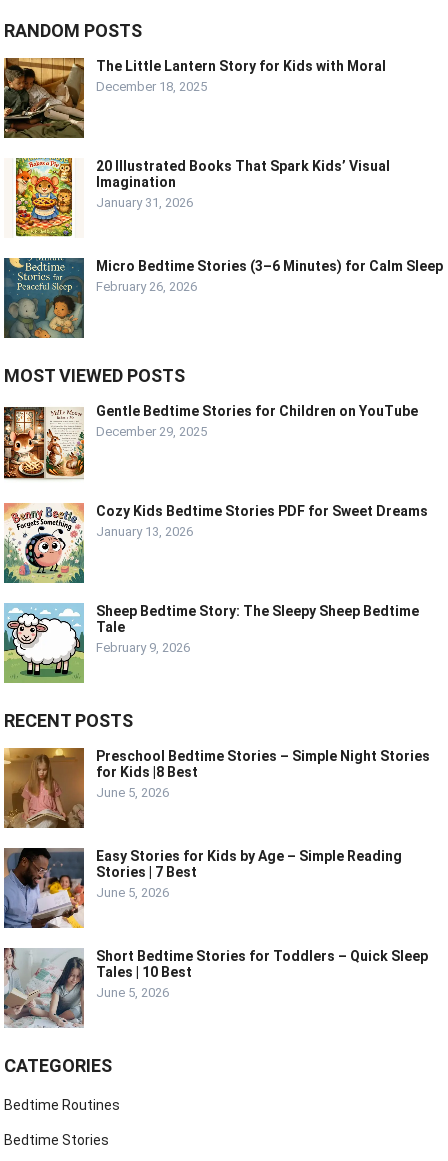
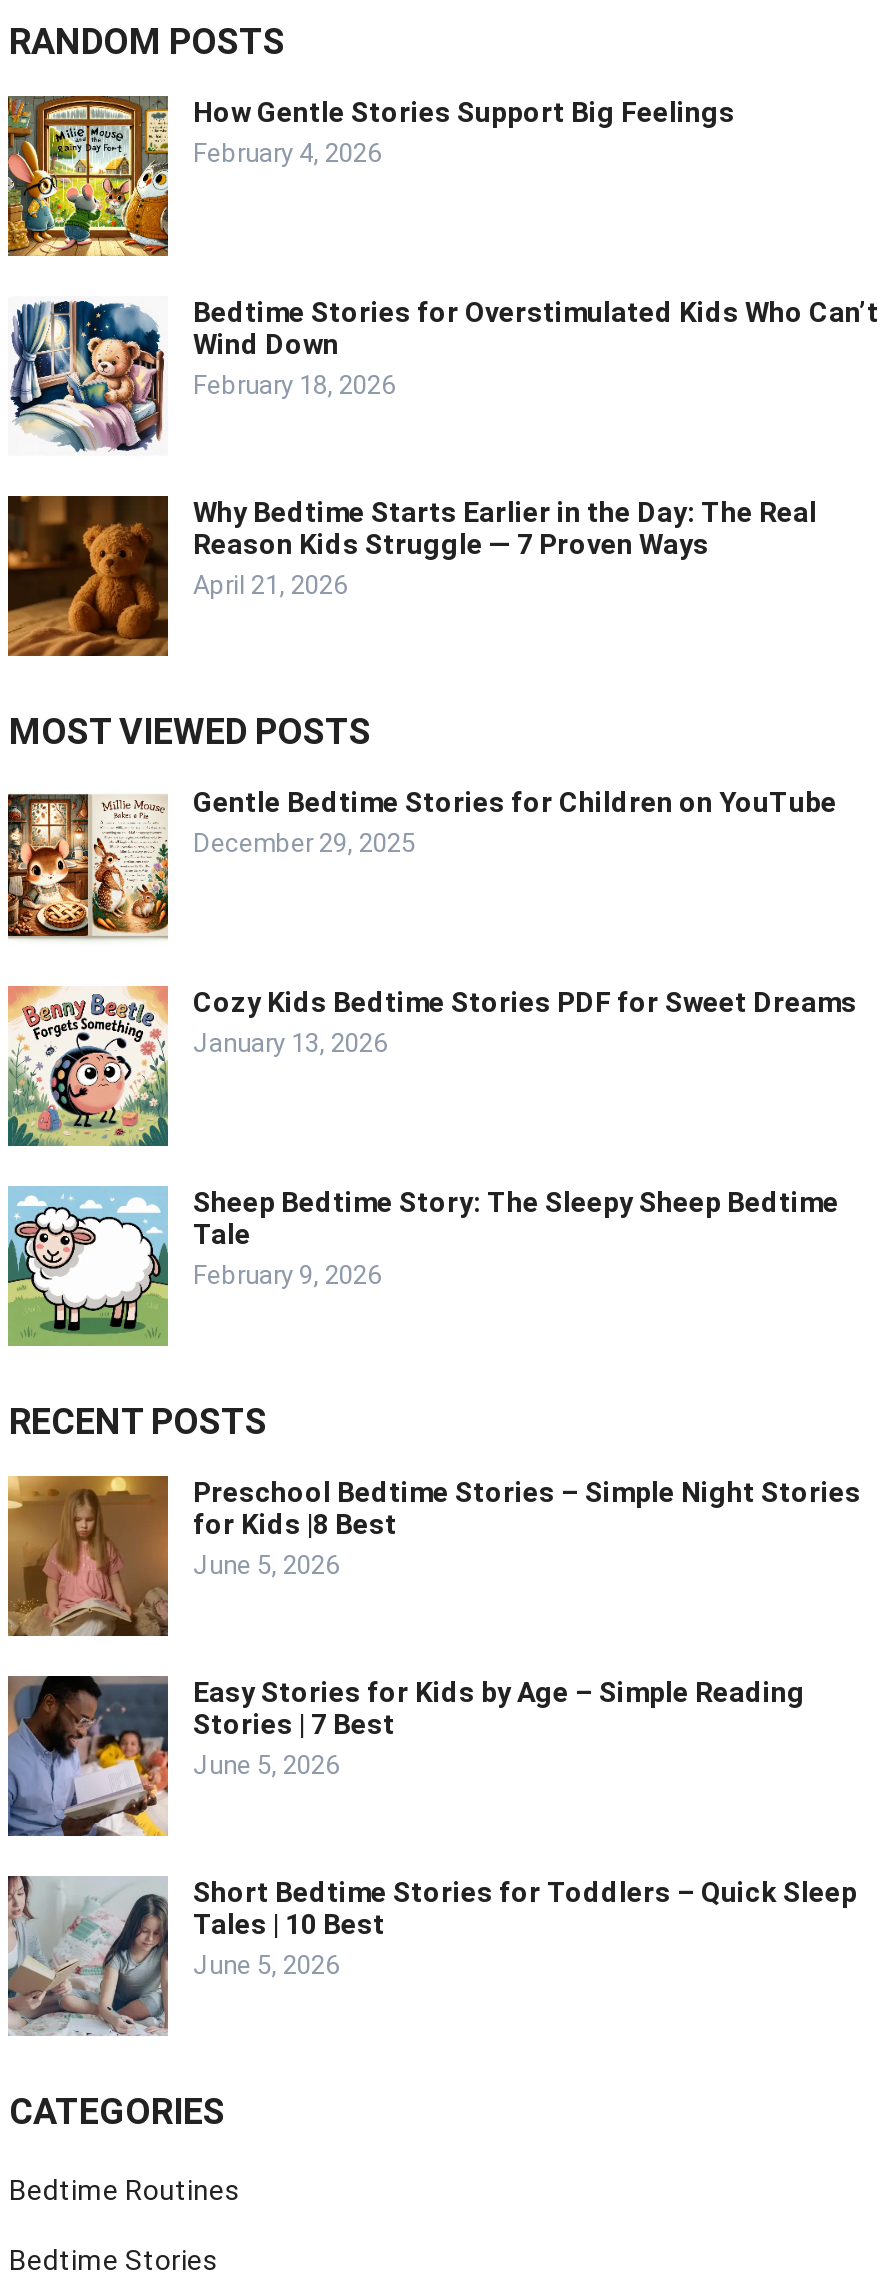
[3,57,386,139] [image] | The Little Lantern Story for Kids with Moral | December 18, 2025 -> [6,94,735,258] [image] | How Gentle Stories Support Big Feelings | February 4, 2026
[6,157,390,237] [image] | 20 Illustrated Books That Spark Kids’ Visual | Imagination | January 31, 2026 -> [8,296,879,454] [image] | Bedtime Stories for Overstimulated Kids Who Can’t | Wind Down | February 18, 2026
[3,257,443,339] [image] | Micro Bedtime Stories (3–6 Minutes) for Calm Sleep | February 26, 2026 -> [6,494,817,658] [image] | Why Bedtime Starts Earlier in the Day: The Real | Reason Kids Struggle — 7 Proven Ways | April 21, 2026

